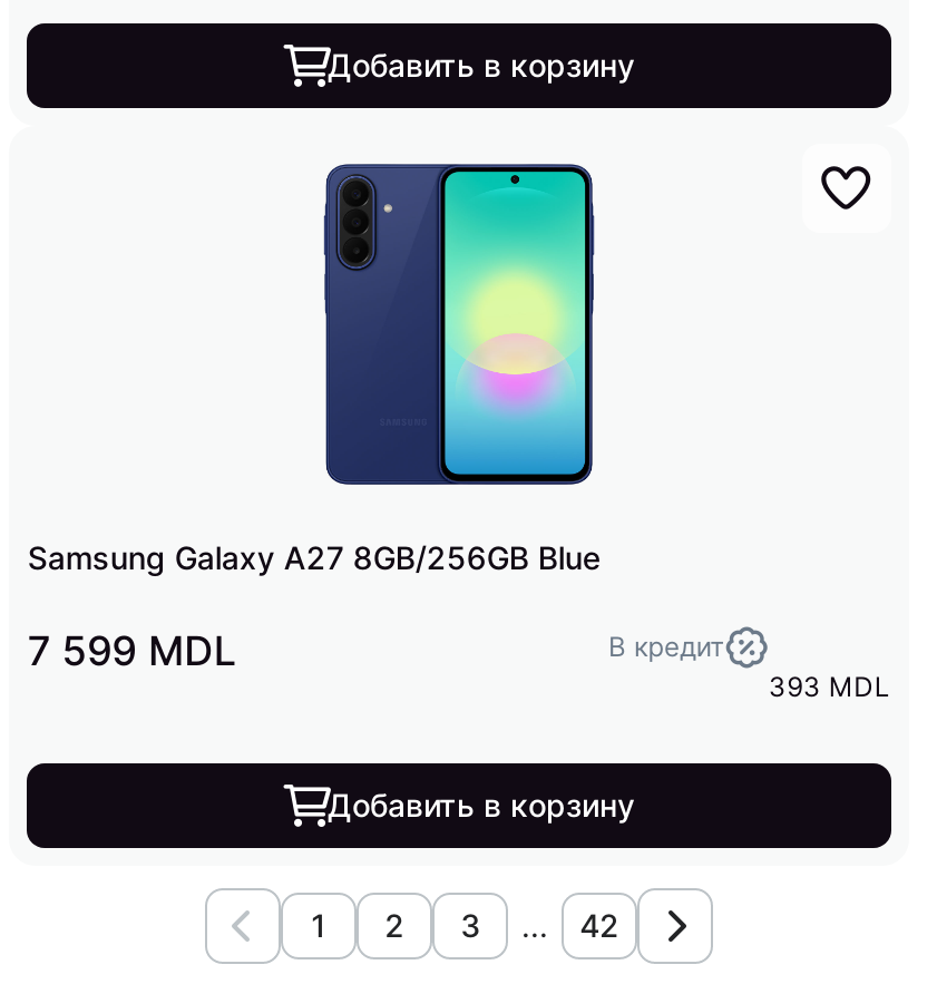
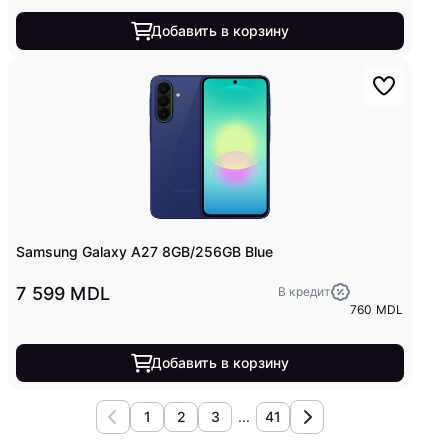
[769,670,890,703] 393 MDL -> [350,302,404,317] 760 MDL
[580,906,619,944] 42 -> [265,408,281,425] 41

